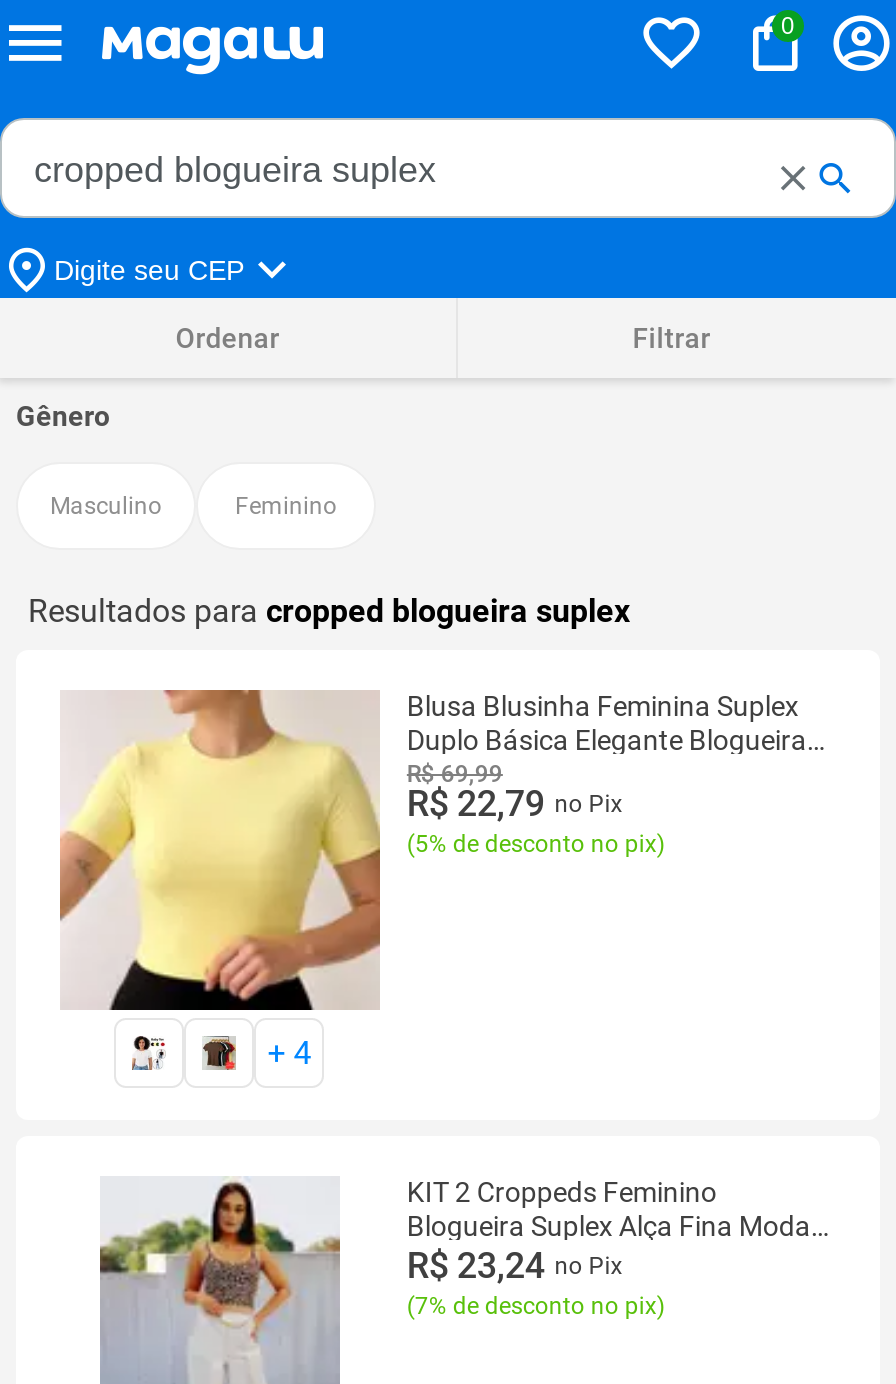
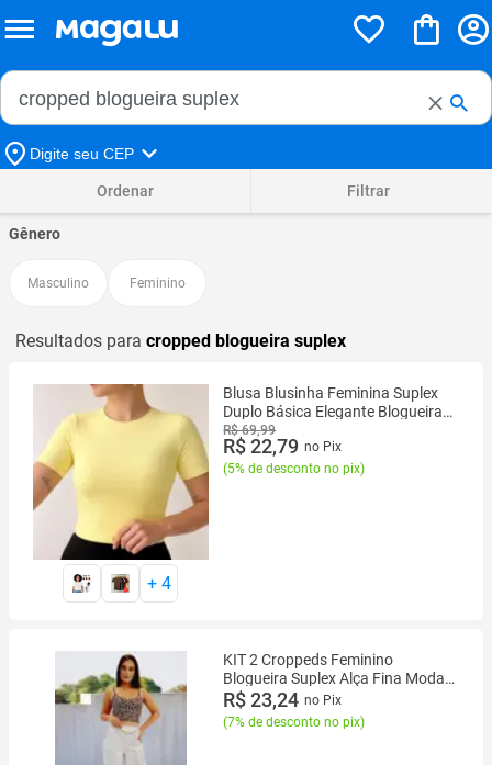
[781,12,795,40] 0 -> none

